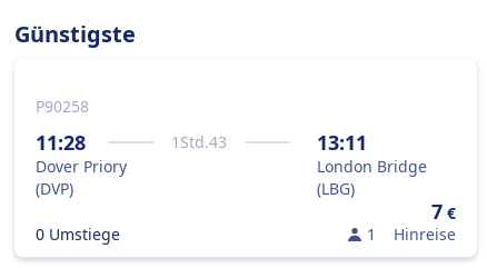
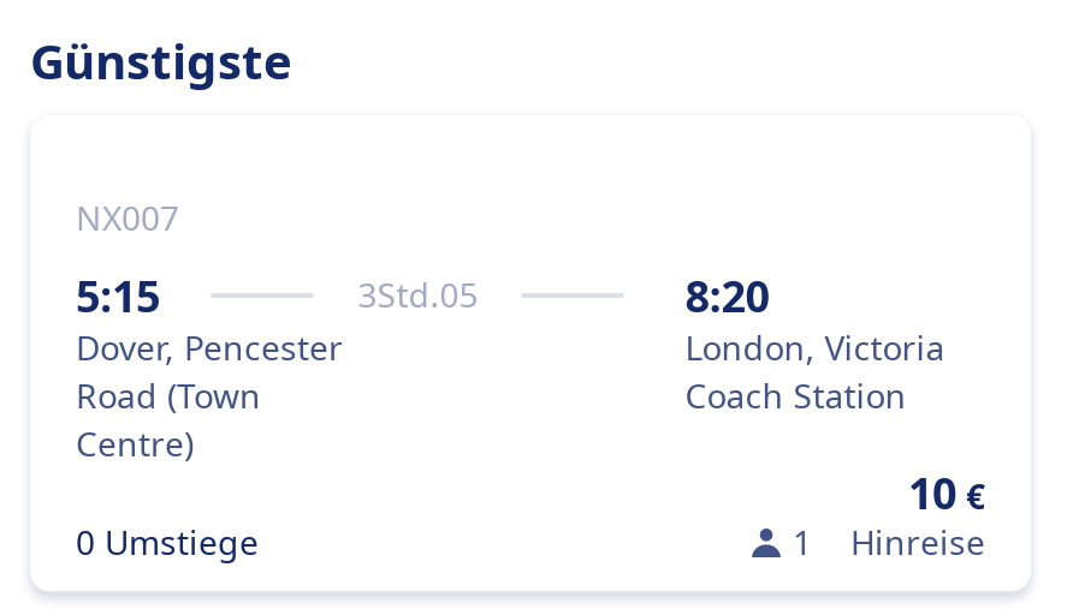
[36,96,227,199] P90258 | 11:28 | 1 Std.43 | Dover Priory | (DVP) -> [76,195,478,466] NX007 | 5:15 | 3Std.05 | Dover, Pencester | Road (Town | Centre)
[317,129,456,225] 13:11 | London Bridge | (LBG) | 7 € -> [685,267,985,521] 8:20 | London, Victoria | Coach Station | 10 €

